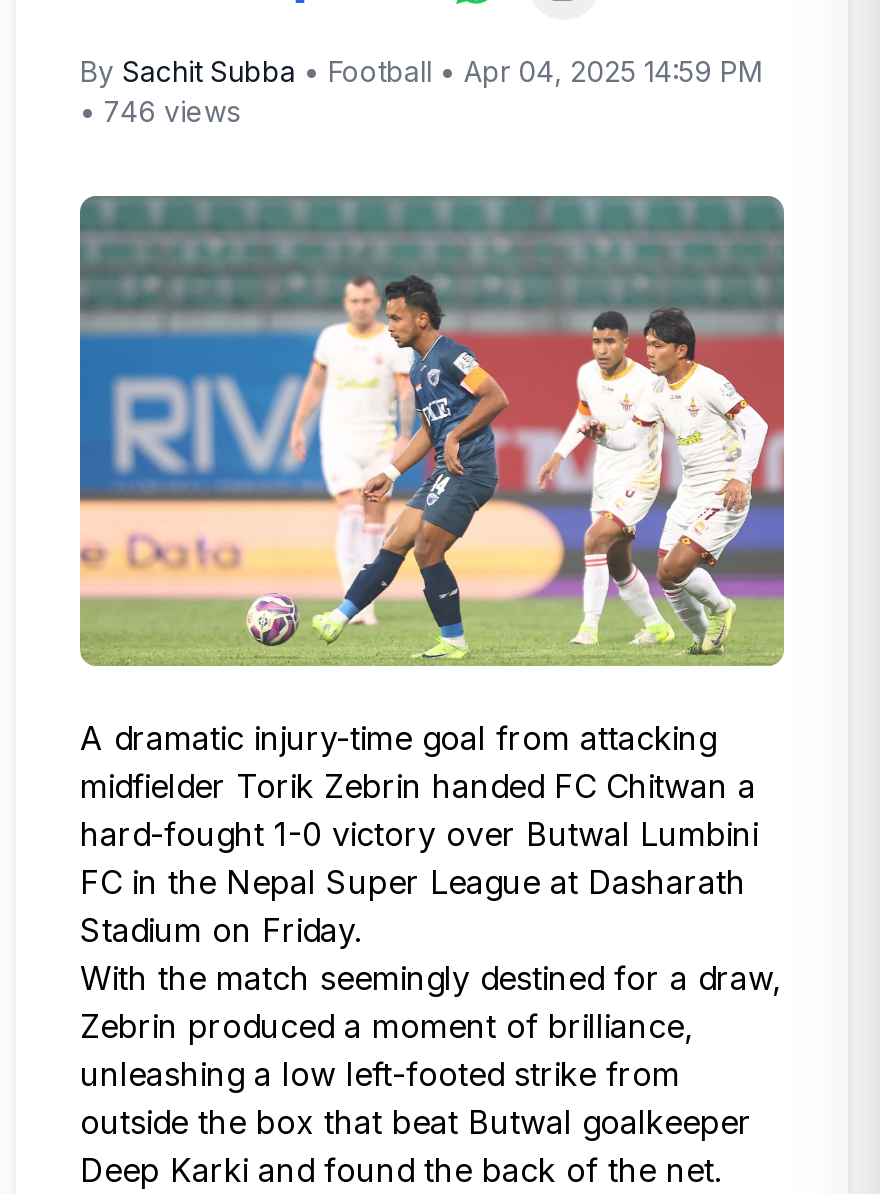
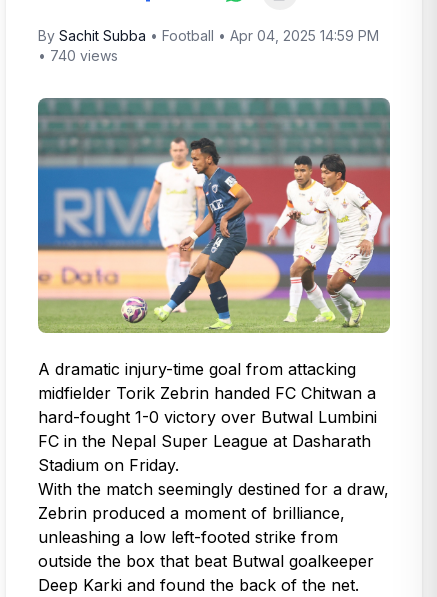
[80,94,240,128] • 746 views -> [38,47,118,64] • 740 views

